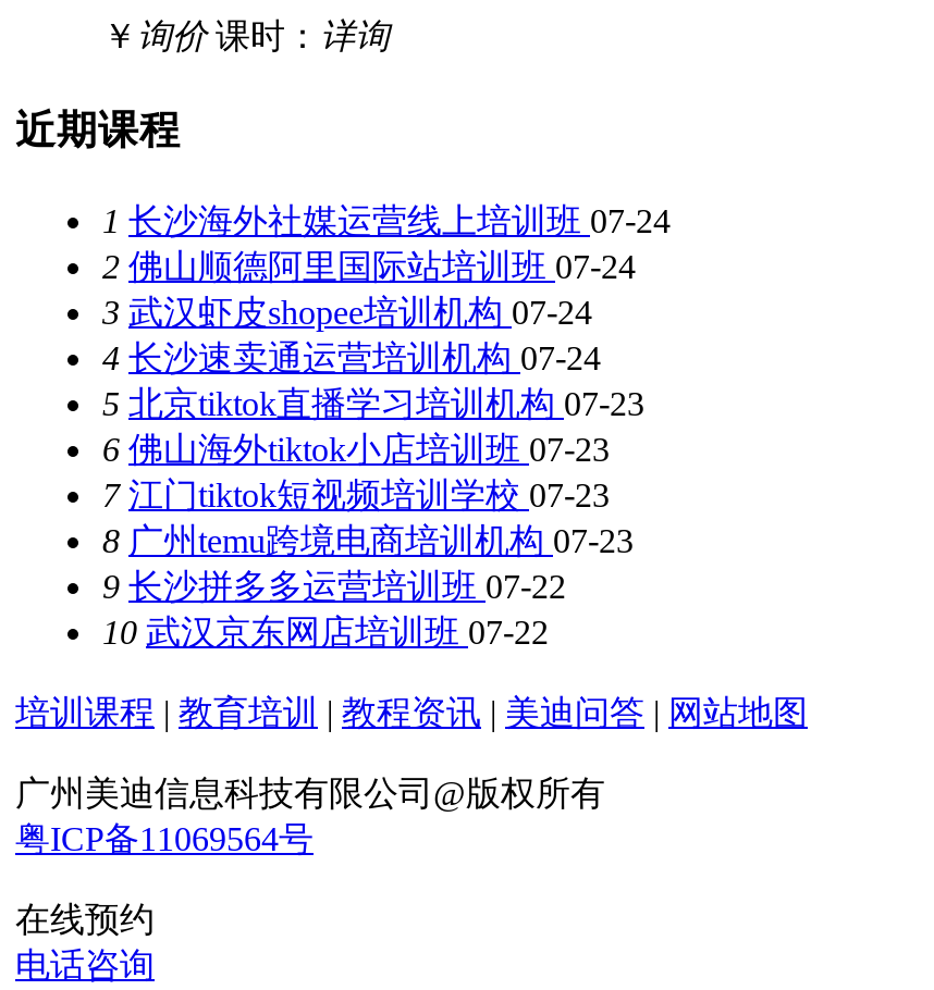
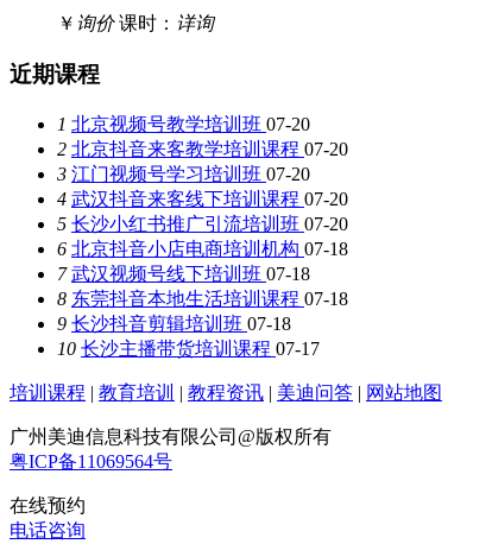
[102,202,671,650] 1 长沙海外社媒运营线上培训班07-24 | 2 佛山顺德阿里国际站培训班07-24 | 3 武汉虾皮shopee培训机构07-24 | 4 长沙速卖通运营培训机构07-24 | 5 北京tiktok直播学习培训机构07-23 | 6 佛山海外tiktok小店培训班07-23 | 7 江门tiktok短视频培训学校07-23 | 8 广州temu跨境电商培训机构07-23 | 9 长沙拼多多运营培训班07-22 | 10 武汉京东网店培训班07-22 -> [57,114,348,359] 1 北京视频号教学培训班07-20 | 2 北京抖音来客教学培训课程07-20 | 3 江门视频号学习培训班07-20 | 4 武汉抖音来客线下培训课程07-20 | 5 长沙小红书推广引流培训班07-20 | 6 北京抖音小店电商培训机构07-18 | 7 武汉视频号线下培训班07-18 | 8 东莞抖音本地生活培训课程07-18 | 9 长沙抖音剪辑培训班07-18 | 10 长沙主播带货培训课程07-17

